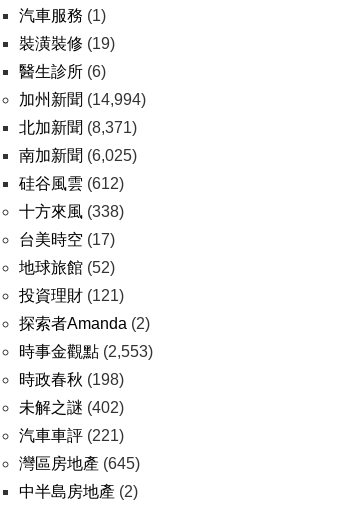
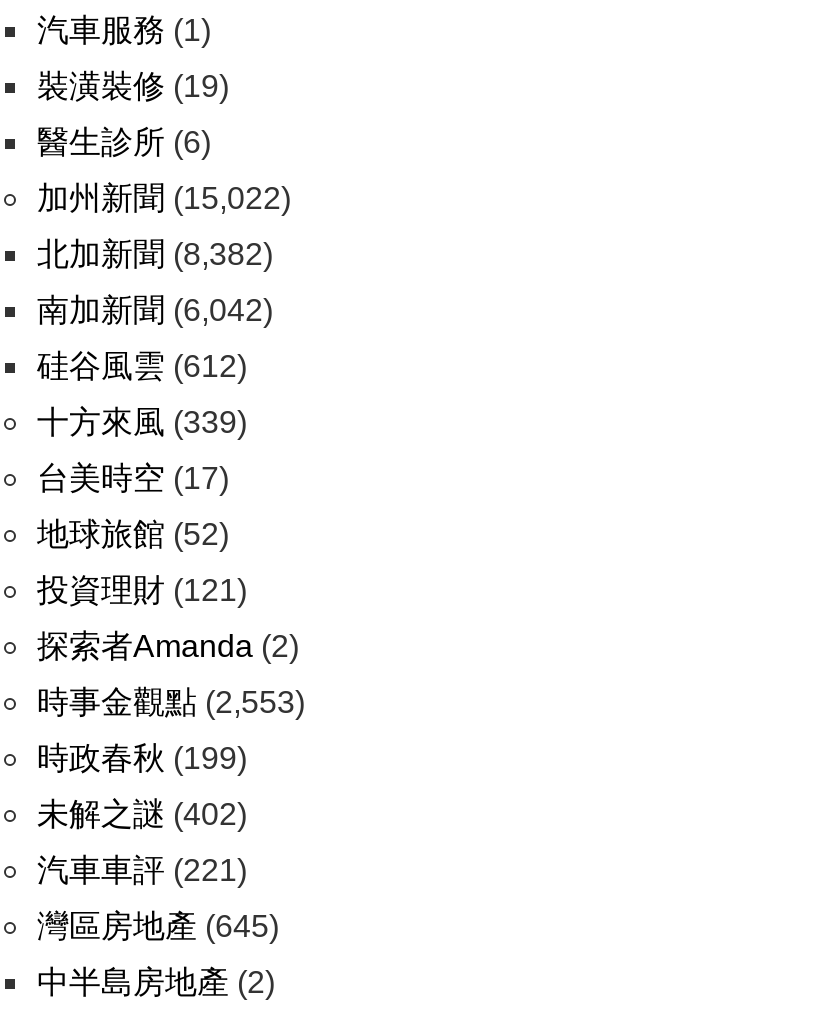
[19,91,146,108] 加州新聞(14,994) -> [37,181,291,215] 加州新聞(15,022)
[19,119,137,136] 北加新聞(8,371) -> [37,237,273,271] 北加新聞(8,382)
[19,147,137,164] 南加新聞(6,025) -> [37,293,273,327] 南加新聞(6,042)
[19,203,124,220] 十方來風(338) -> [37,405,247,439] 十方來風(339)
[19,371,124,388] 時政春秋(198) -> [37,741,247,775] 時政春秋(199)

